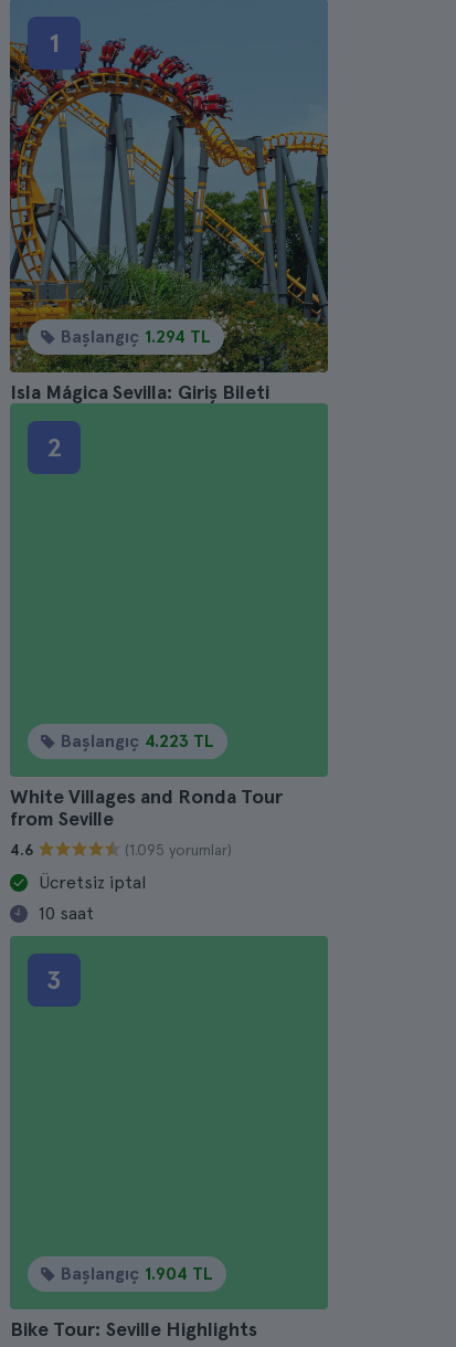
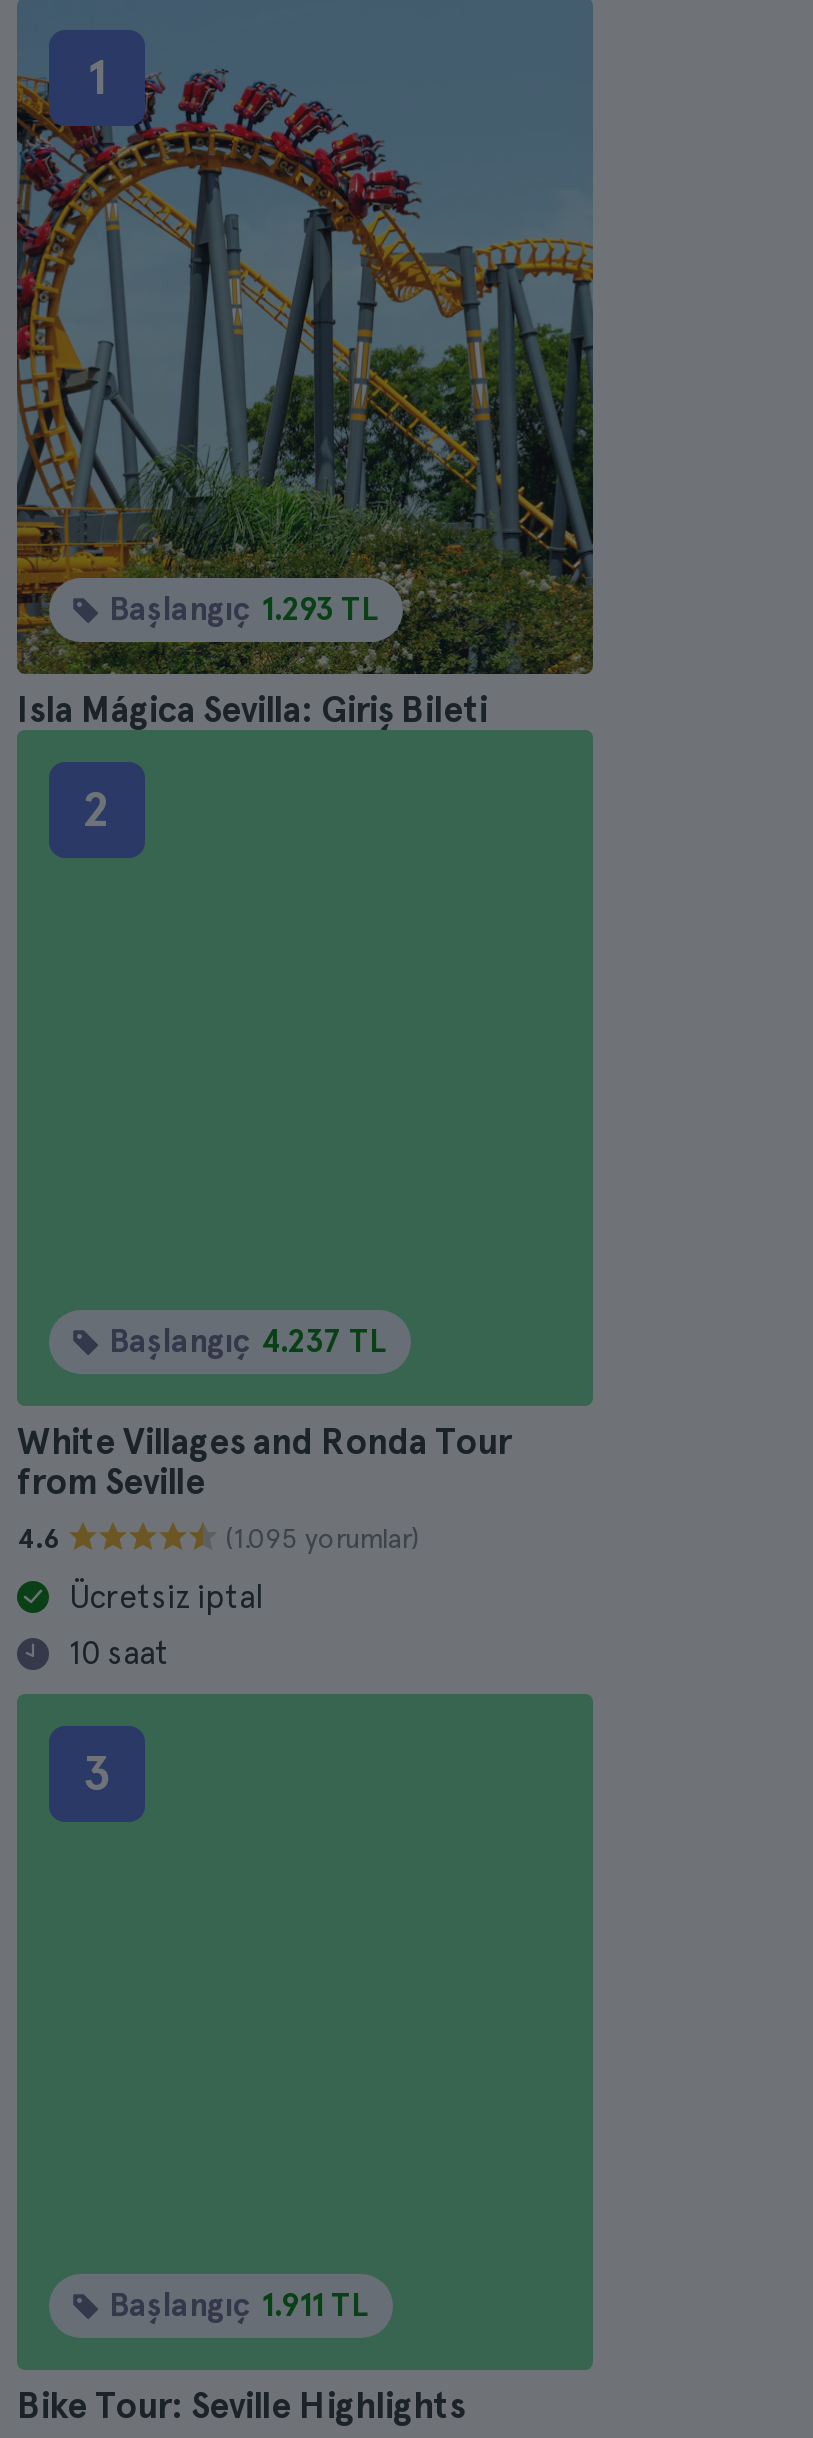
[61,326,211,347] Başlangıç 1.294 TL -> [109,590,379,628] Başlangıç 1.293 TL
[61,730,214,751] Başlangıç 4.223 TL -> [109,1322,387,1360] Başlangıç 4.237 TL
[61,1263,213,1284] Başlangıç 1.904 TL -> [109,2286,369,2324] Başlangıç 1.911 TL

